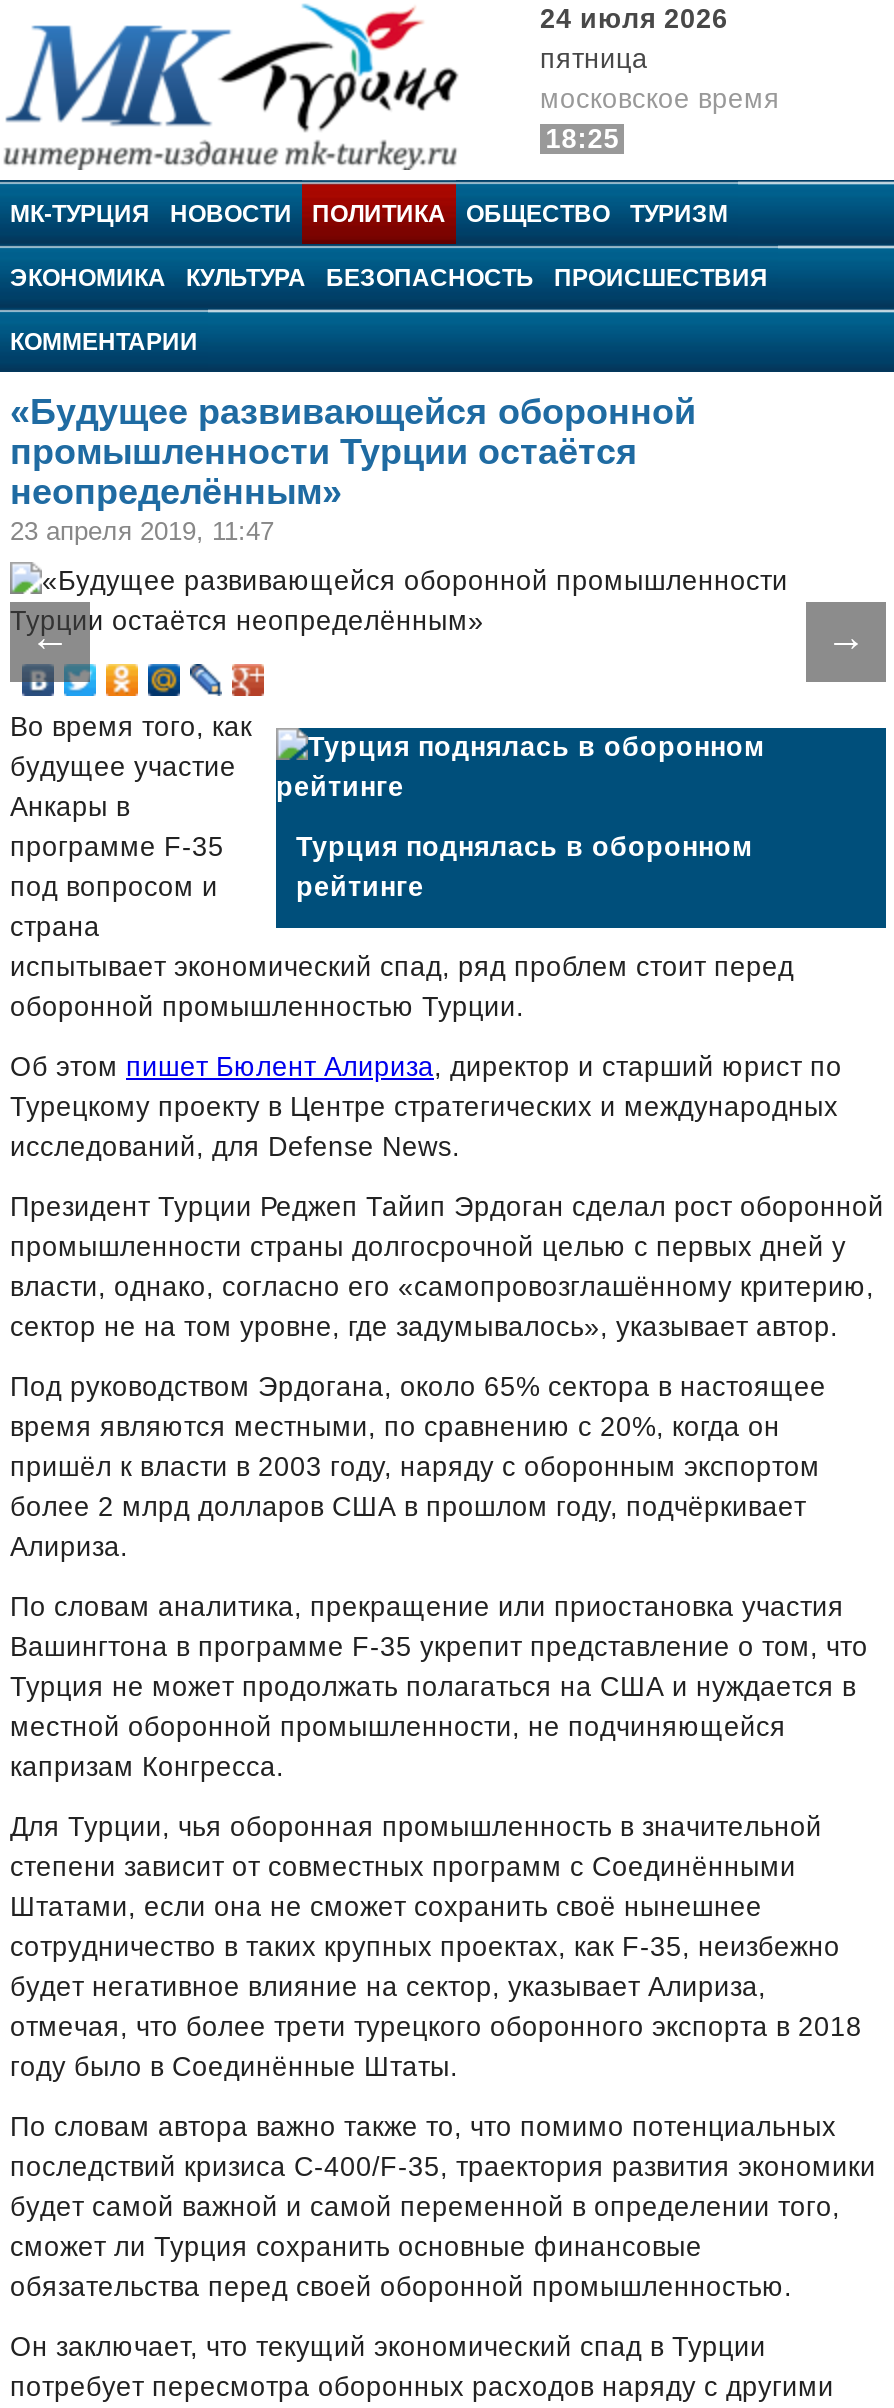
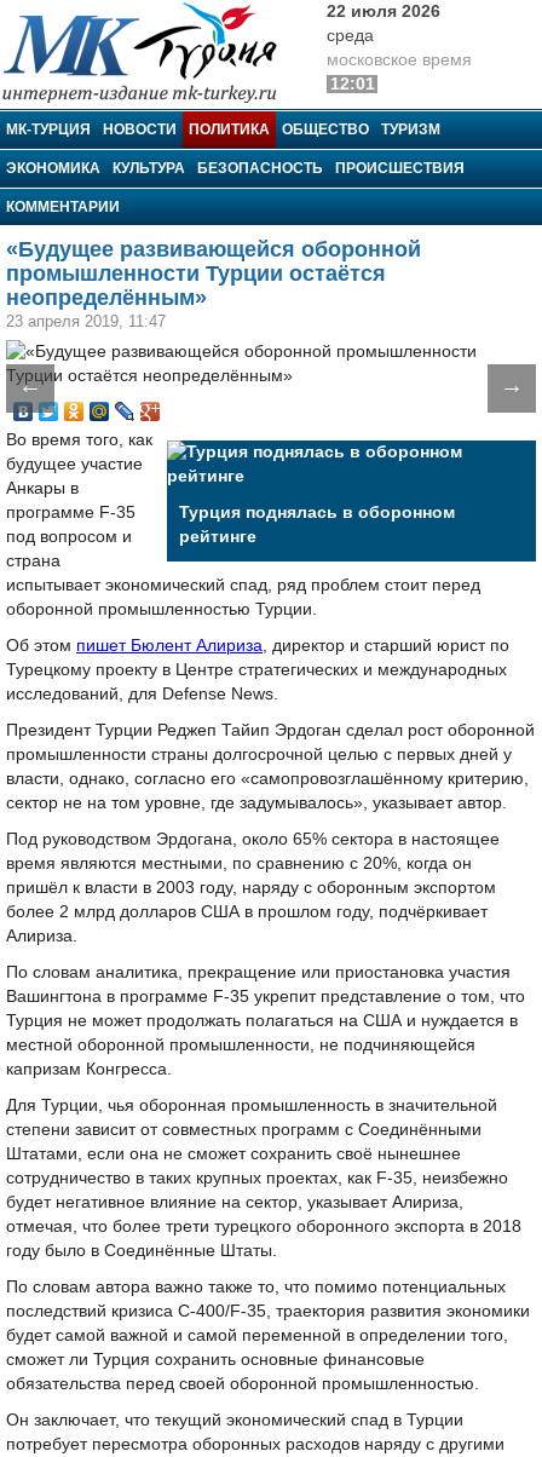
[540,4,728,74] 24 июля 2026 | пятница -> [327,2,440,45] 22 июля 2026 | среда
[545,124,619,154] 18:25 -> [330,75,375,93] 12:01

